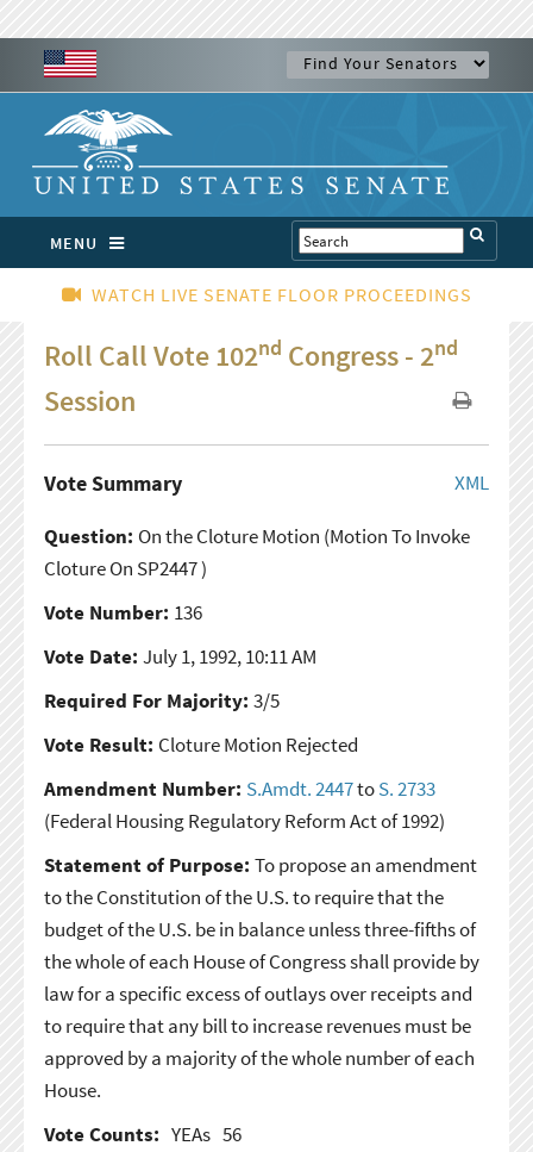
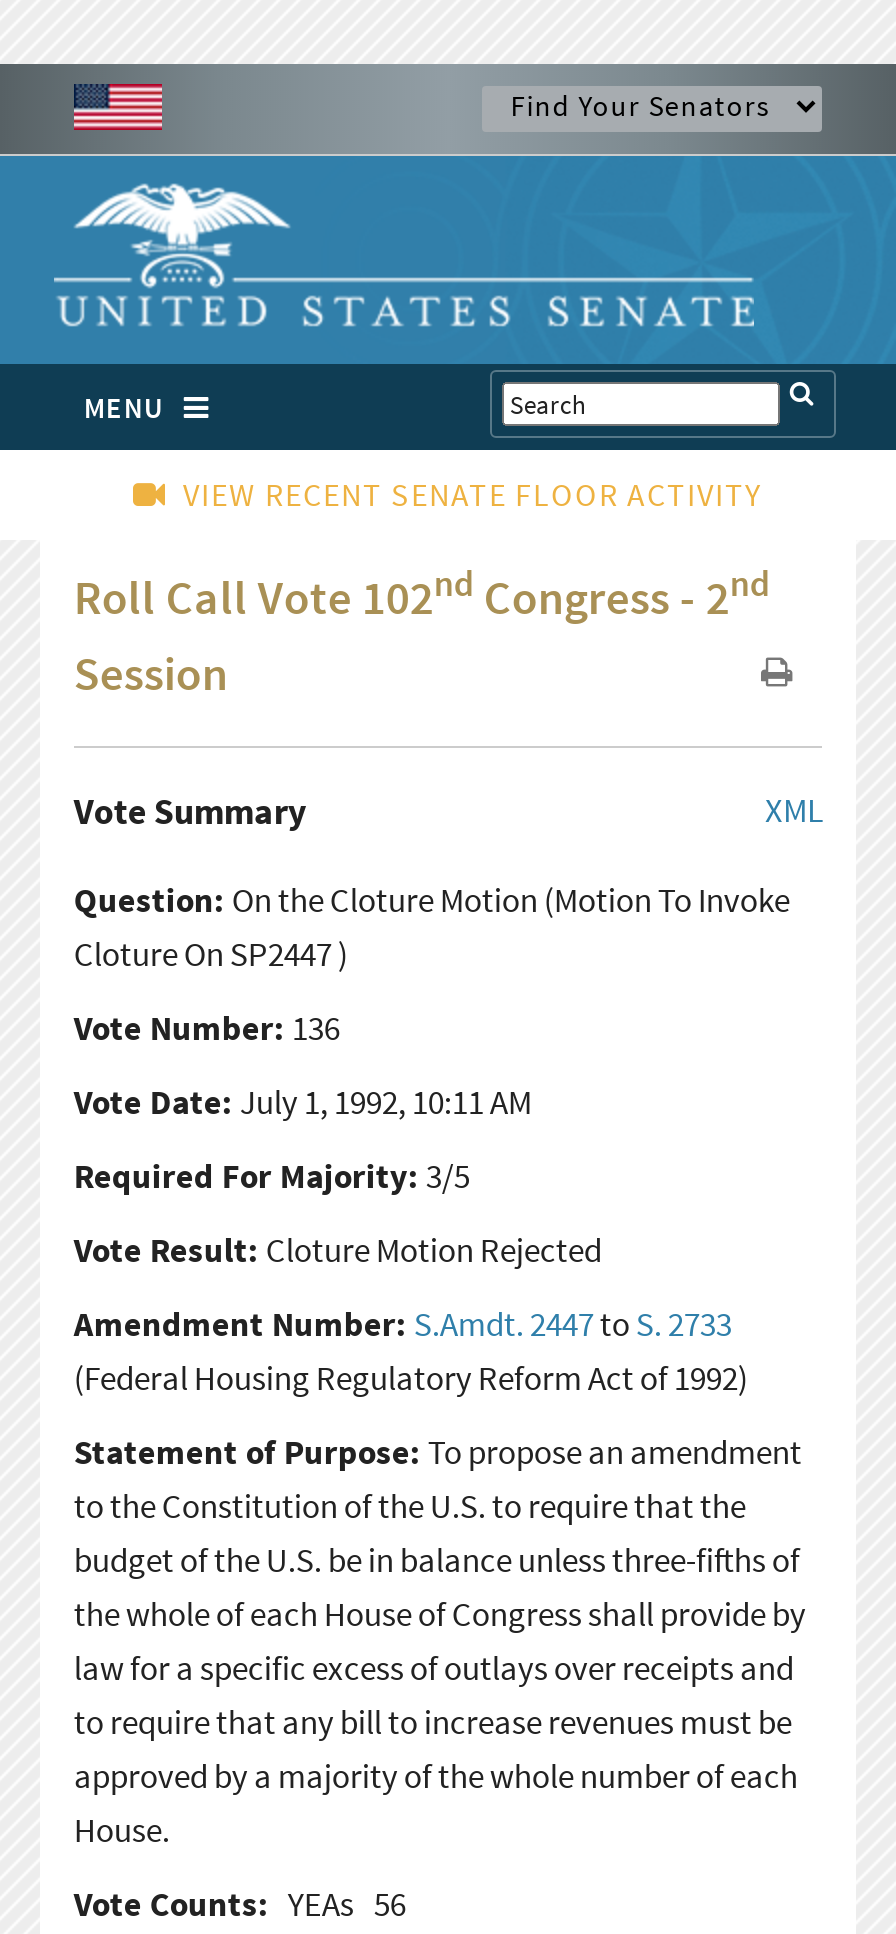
[91,282,472,306] WATCH LIVE SENATE FLOOR PROCEEDINGS -> [183,474,763,514] VIEW RECENT SENATE FLOOR ACTIVITY

